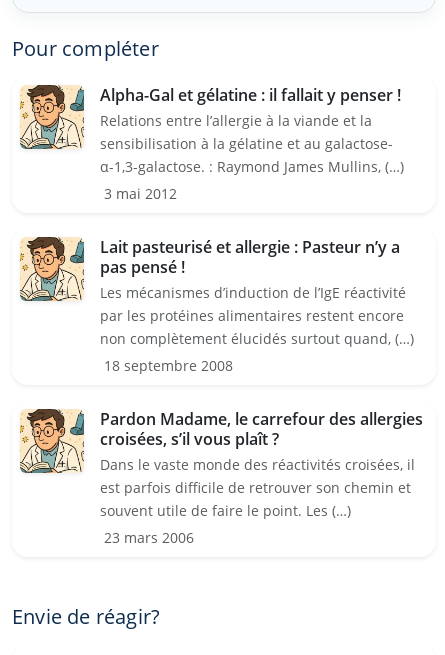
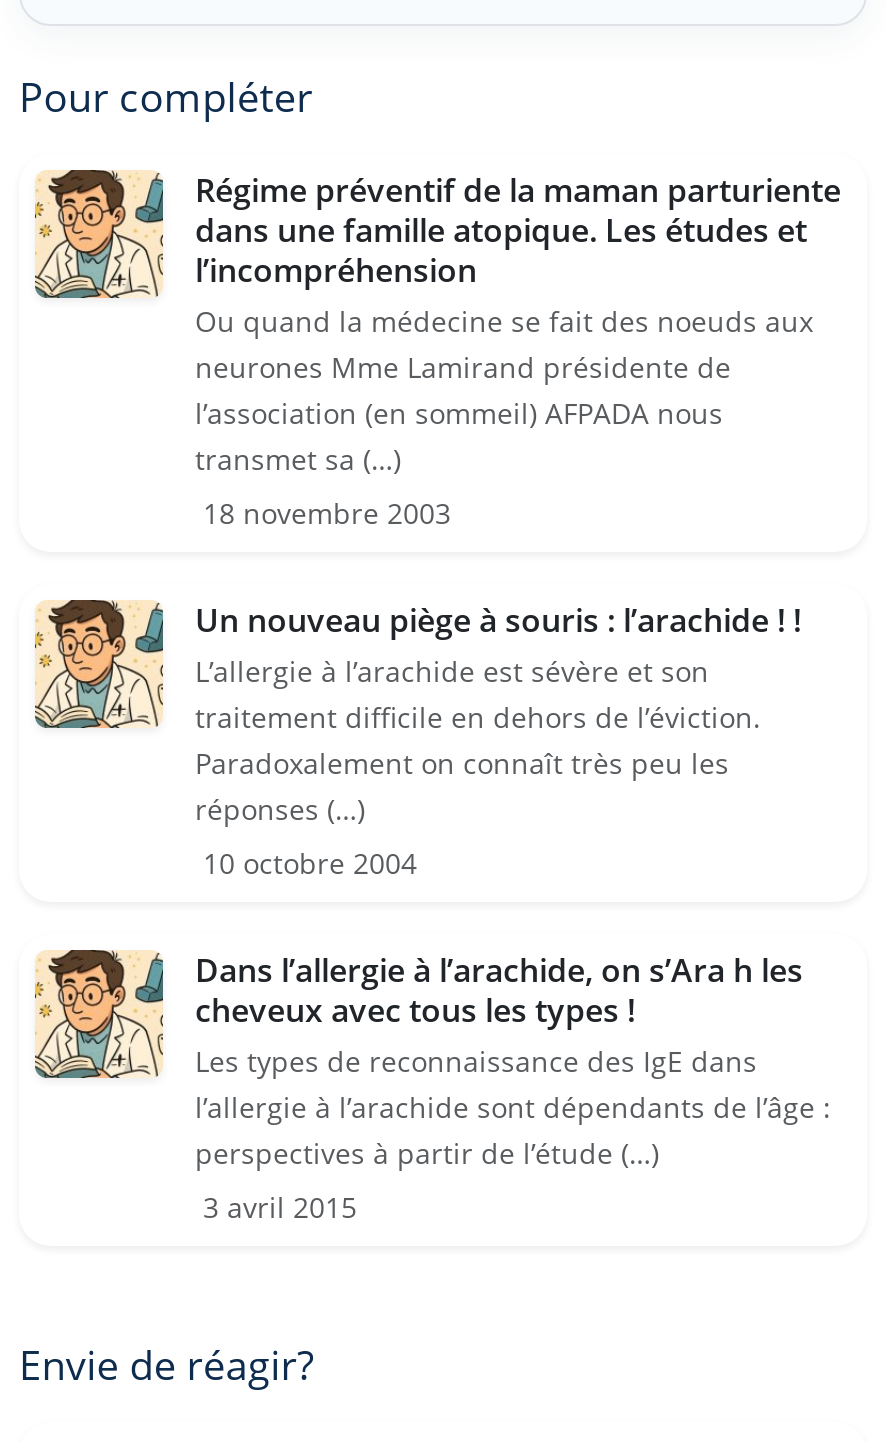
[100,83,404,202] Alpha-Gal et gélatine : il fallait y penser ! | Relations entre l’allergie à la viande et la | sensibilisation à la gélatine et au galactose- | α-1,3-galactose. : Raymond James Mullins, (…) | 3 mai 2012 -> [195,167,841,531] Régime préventif de la maman parturiente | dans une famille atopique. Les études et | l’incompréhension | Ou quand la médecine se fait des noeuds aux | neurones Mme Lamirand présidente de | l’association (en sommeil) AFPADA nous | transmet sa (…) | 18 novembre 2003
moved [20,236,85,302] -> [35,598,165,732]: [image]
[100,235,414,374] Lait pasteurisé et allergie : Pasteur n’y a | pas pensé ! | Les mécanismes d’induction de l’IgE réactivité | par les protéines alimentaires restent encore | non complètement élucidés surtout quand, (…) | 18 septembre 2008 -> [195,597,801,881] Un nouveau piège à souris : l’arachide ! ! | L’allergie à l’arachide est sévère et son | traitement difficile en dehors de l’éviction. | Paradoxalement on connaît très peu les | réponses (…) | 10 octobre 2004
[100,407,423,546] Pardon Madame, le carrefour des allergies | croisées, s’il vous plaît ? | Dans le vaste monde des réactivités croisées, il | est parfois difficile de retrouver son chemin et | souvent utile de faire le point. Les (…) | 23 mars 2006 -> [195,947,831,1225] Dans l’allergie à l’arachide, on s’Ara h les | cheveux avec tous les types ! | Les types de reconnaissance des IgE dans | l’allergie à l’arachide sont dépendants de l’âge : | perspectives à partir de l’étude (…) | 3 avril 2015

